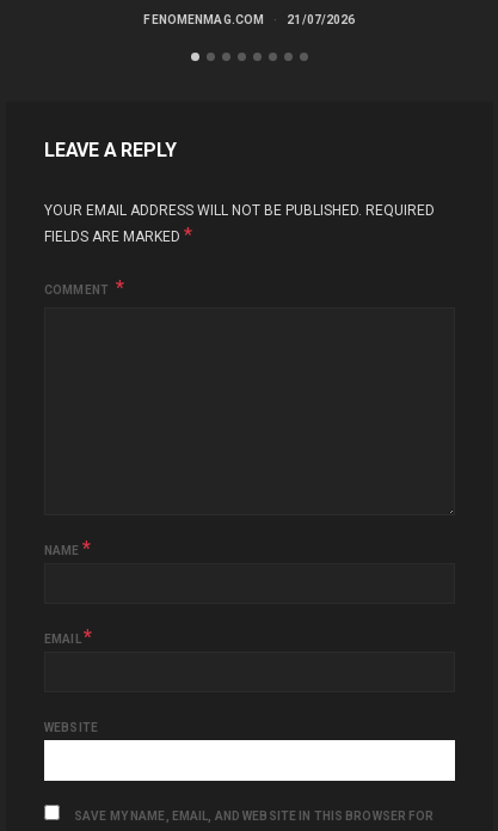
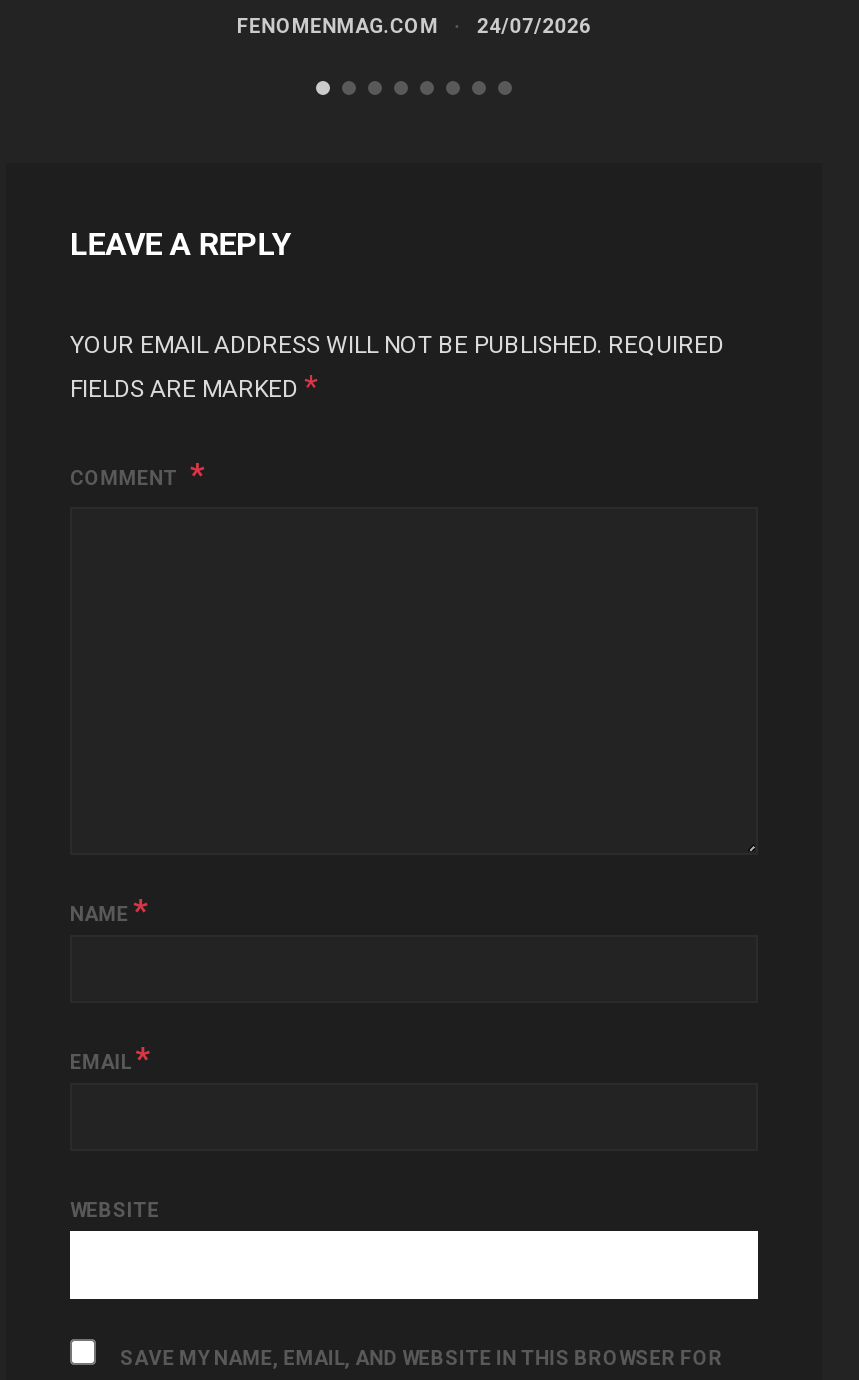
[144,13,355,26] FENOMENMAG.COM 21/07/2026 -> [237,14,591,36] FENOMENMAG.COM 24/07/2026

